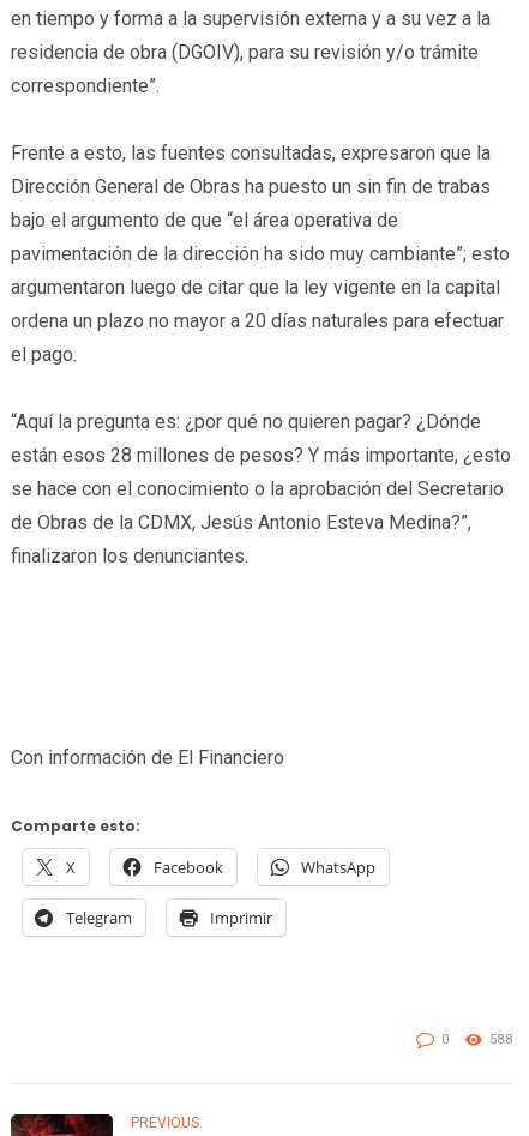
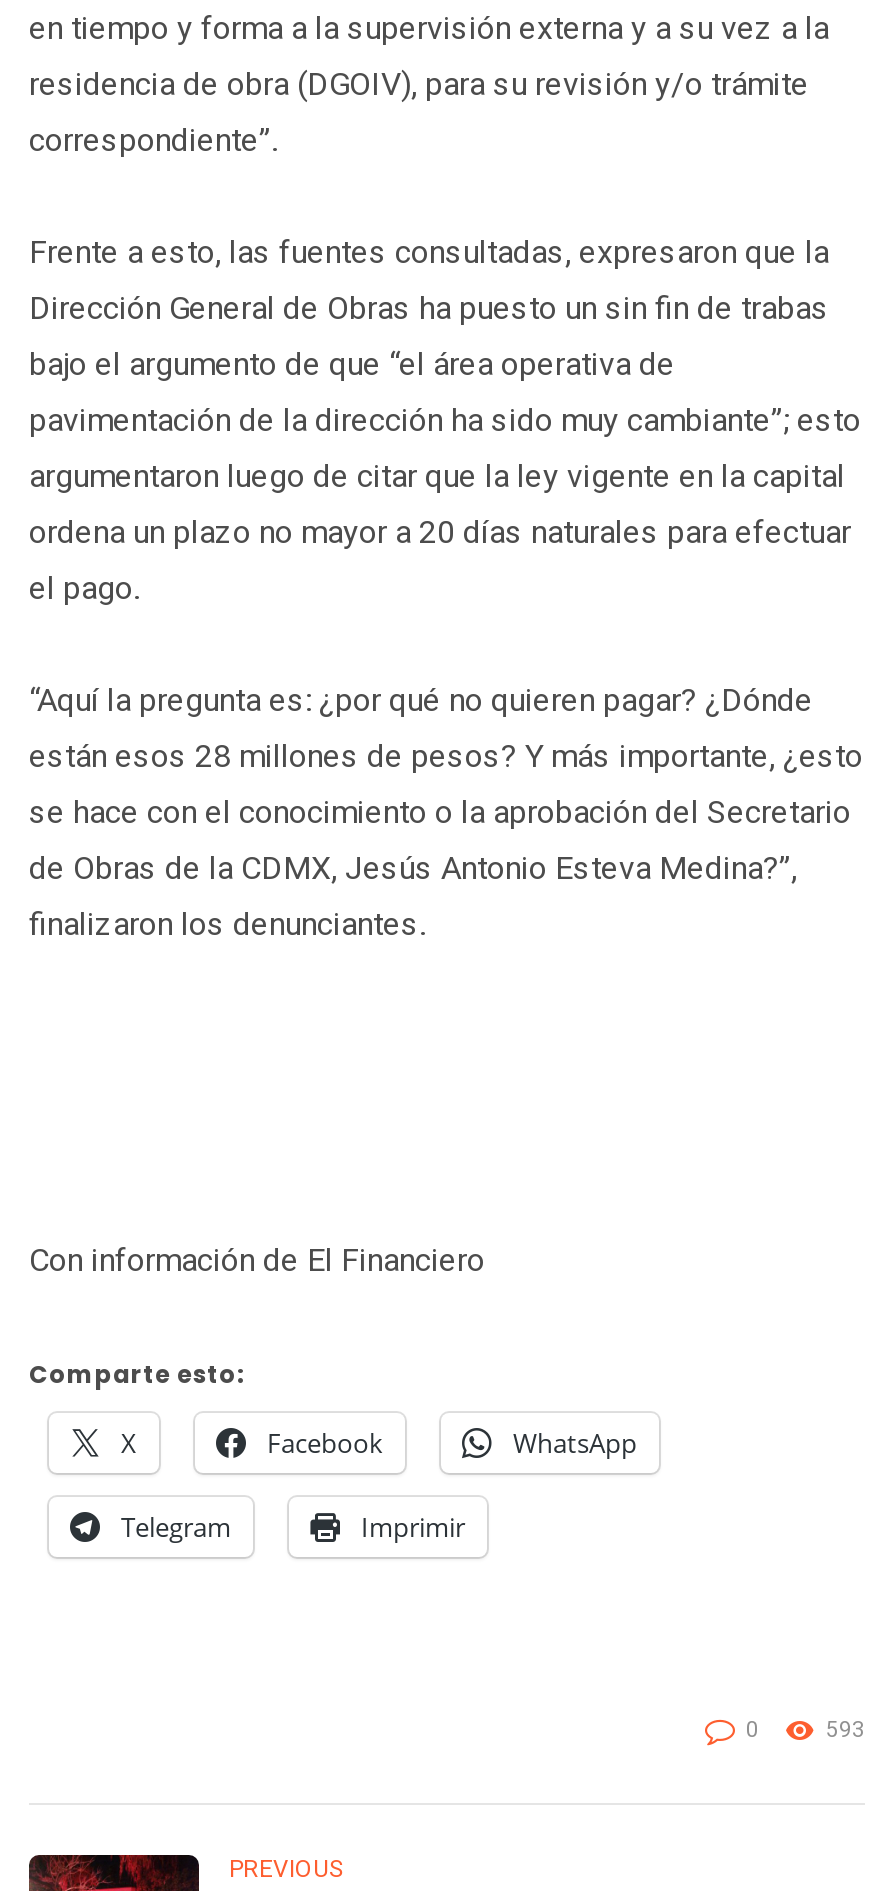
[489,1032,512,1047] 588 -> [826,1717,865,1743] 593

